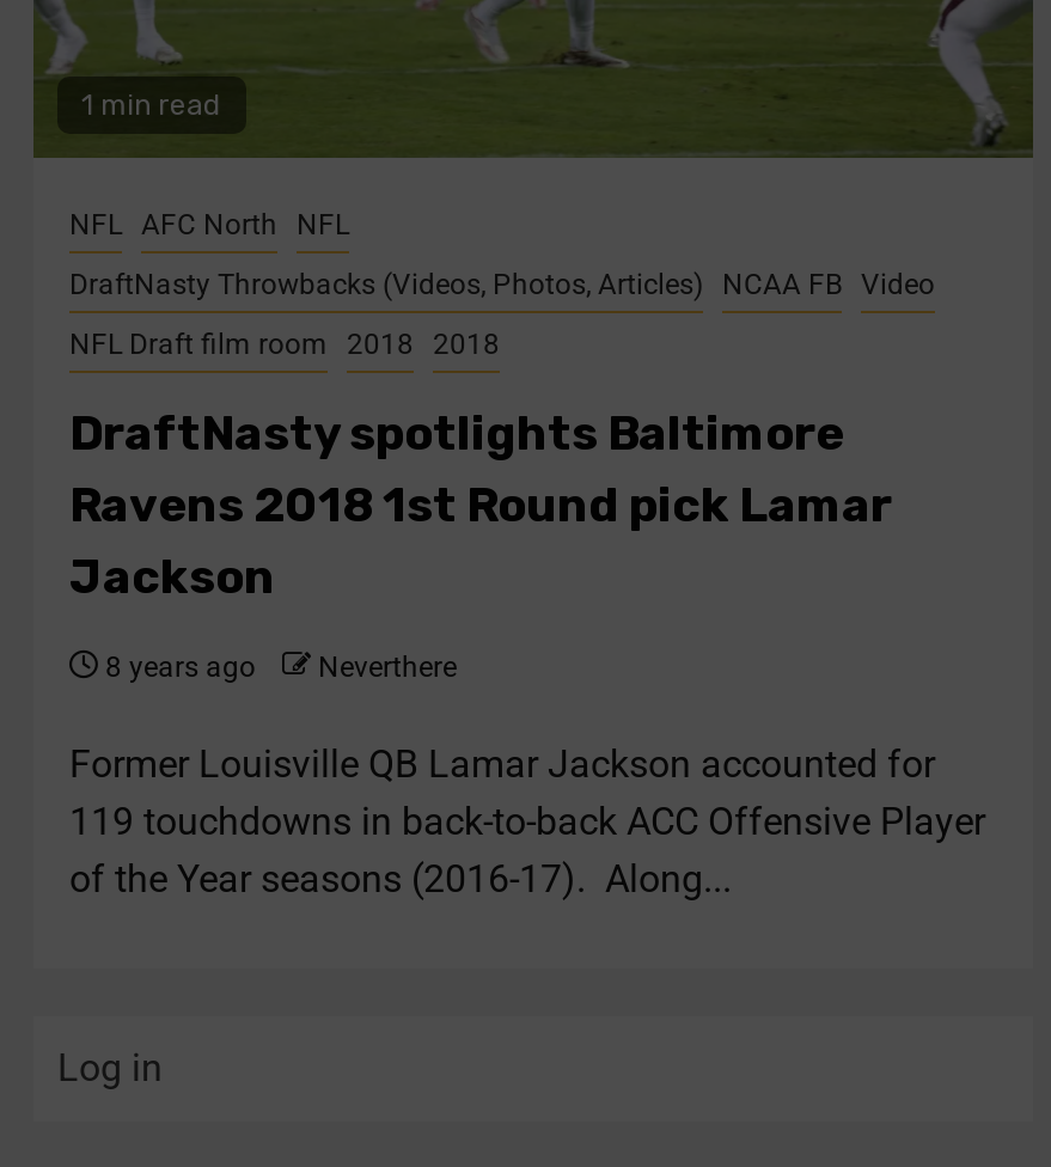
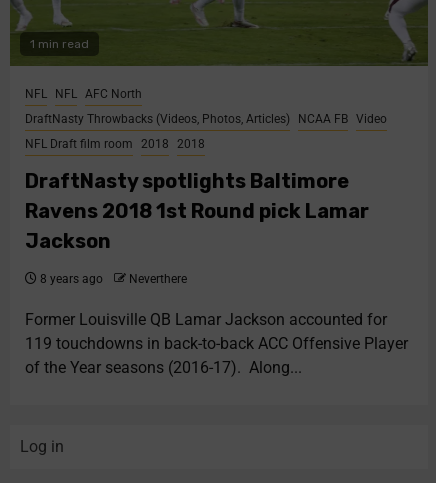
[69,208,349,242] NFL AFC North NFL -> [25,87,142,101] NFL NFL AFC North

